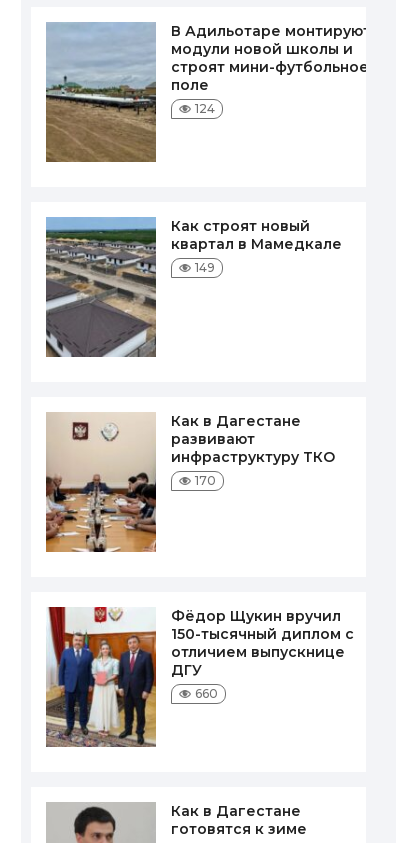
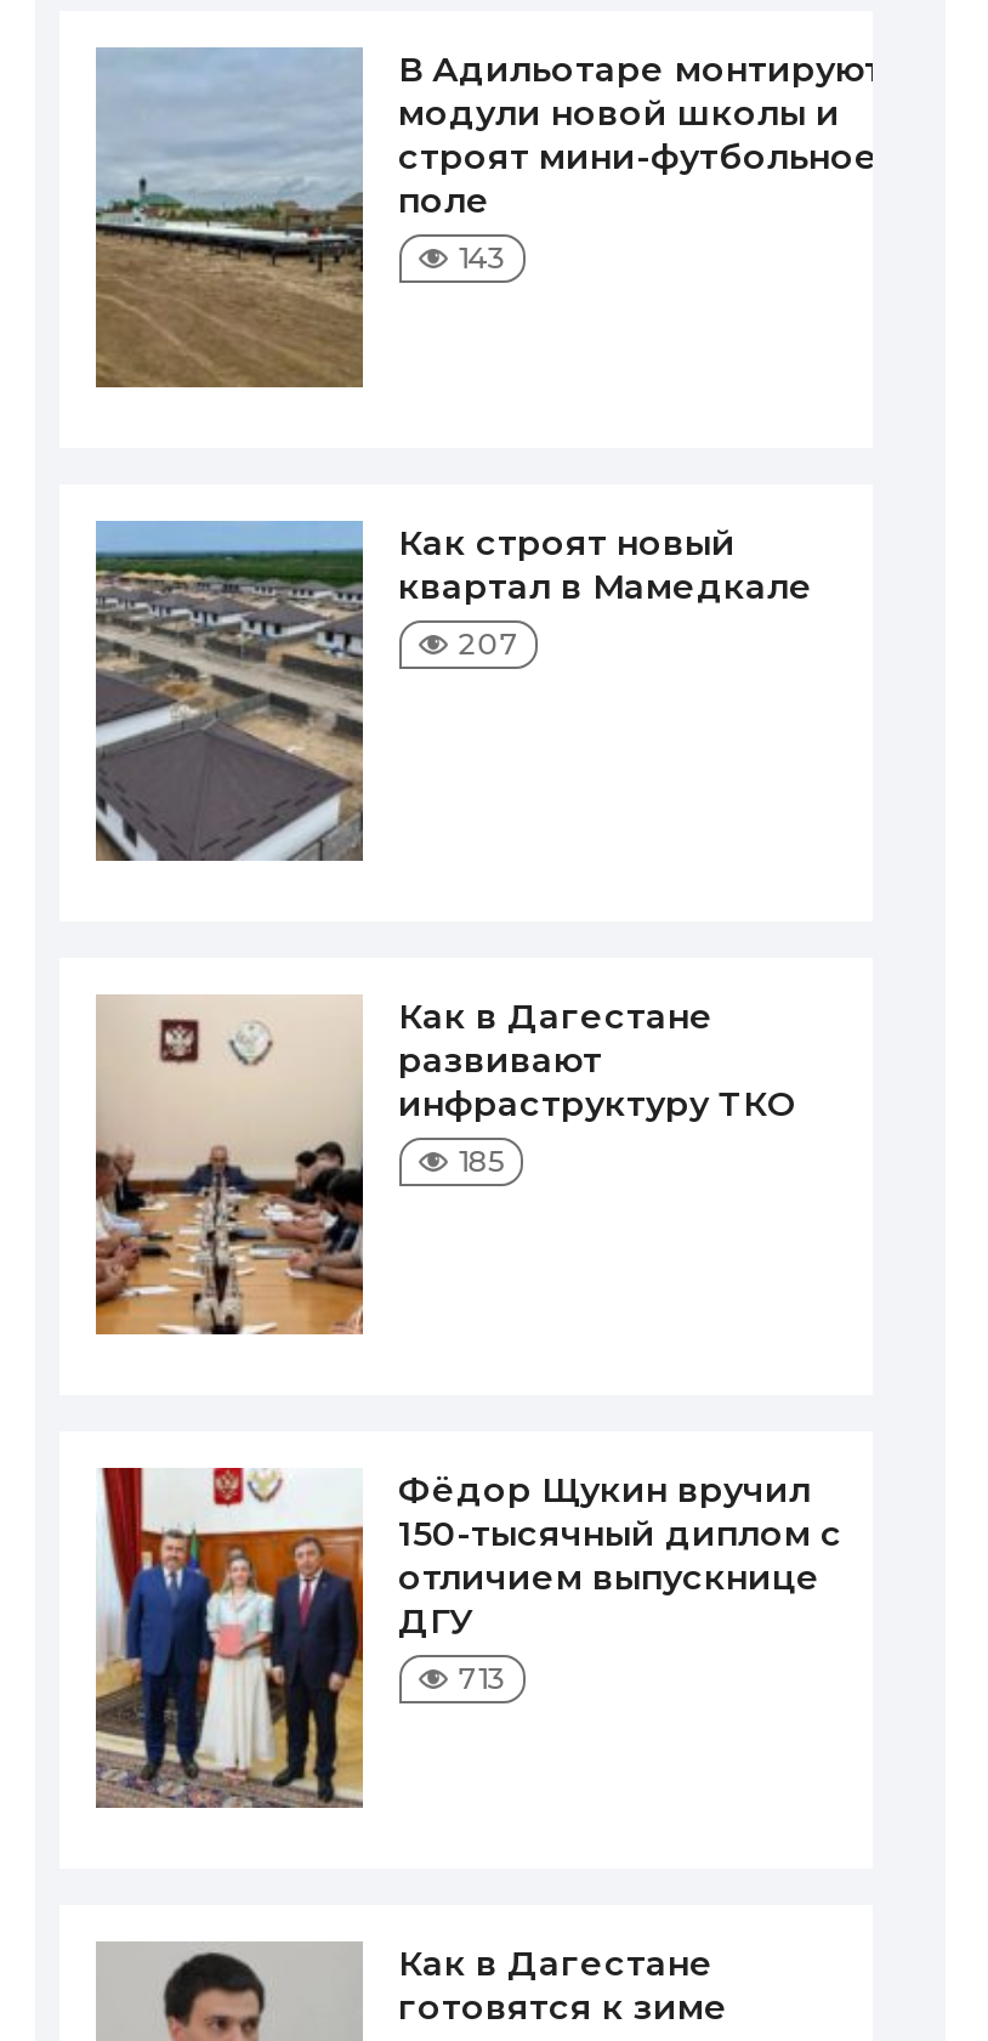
[195,101,215,116] 124 -> [458,239,507,276] 143
[195,260,215,275] 149 -> [458,625,519,662] 207
[195,473,216,488] 170 -> [458,1143,504,1179] 185
[195,686,218,701] 660 -> [458,1660,507,1696] 713

